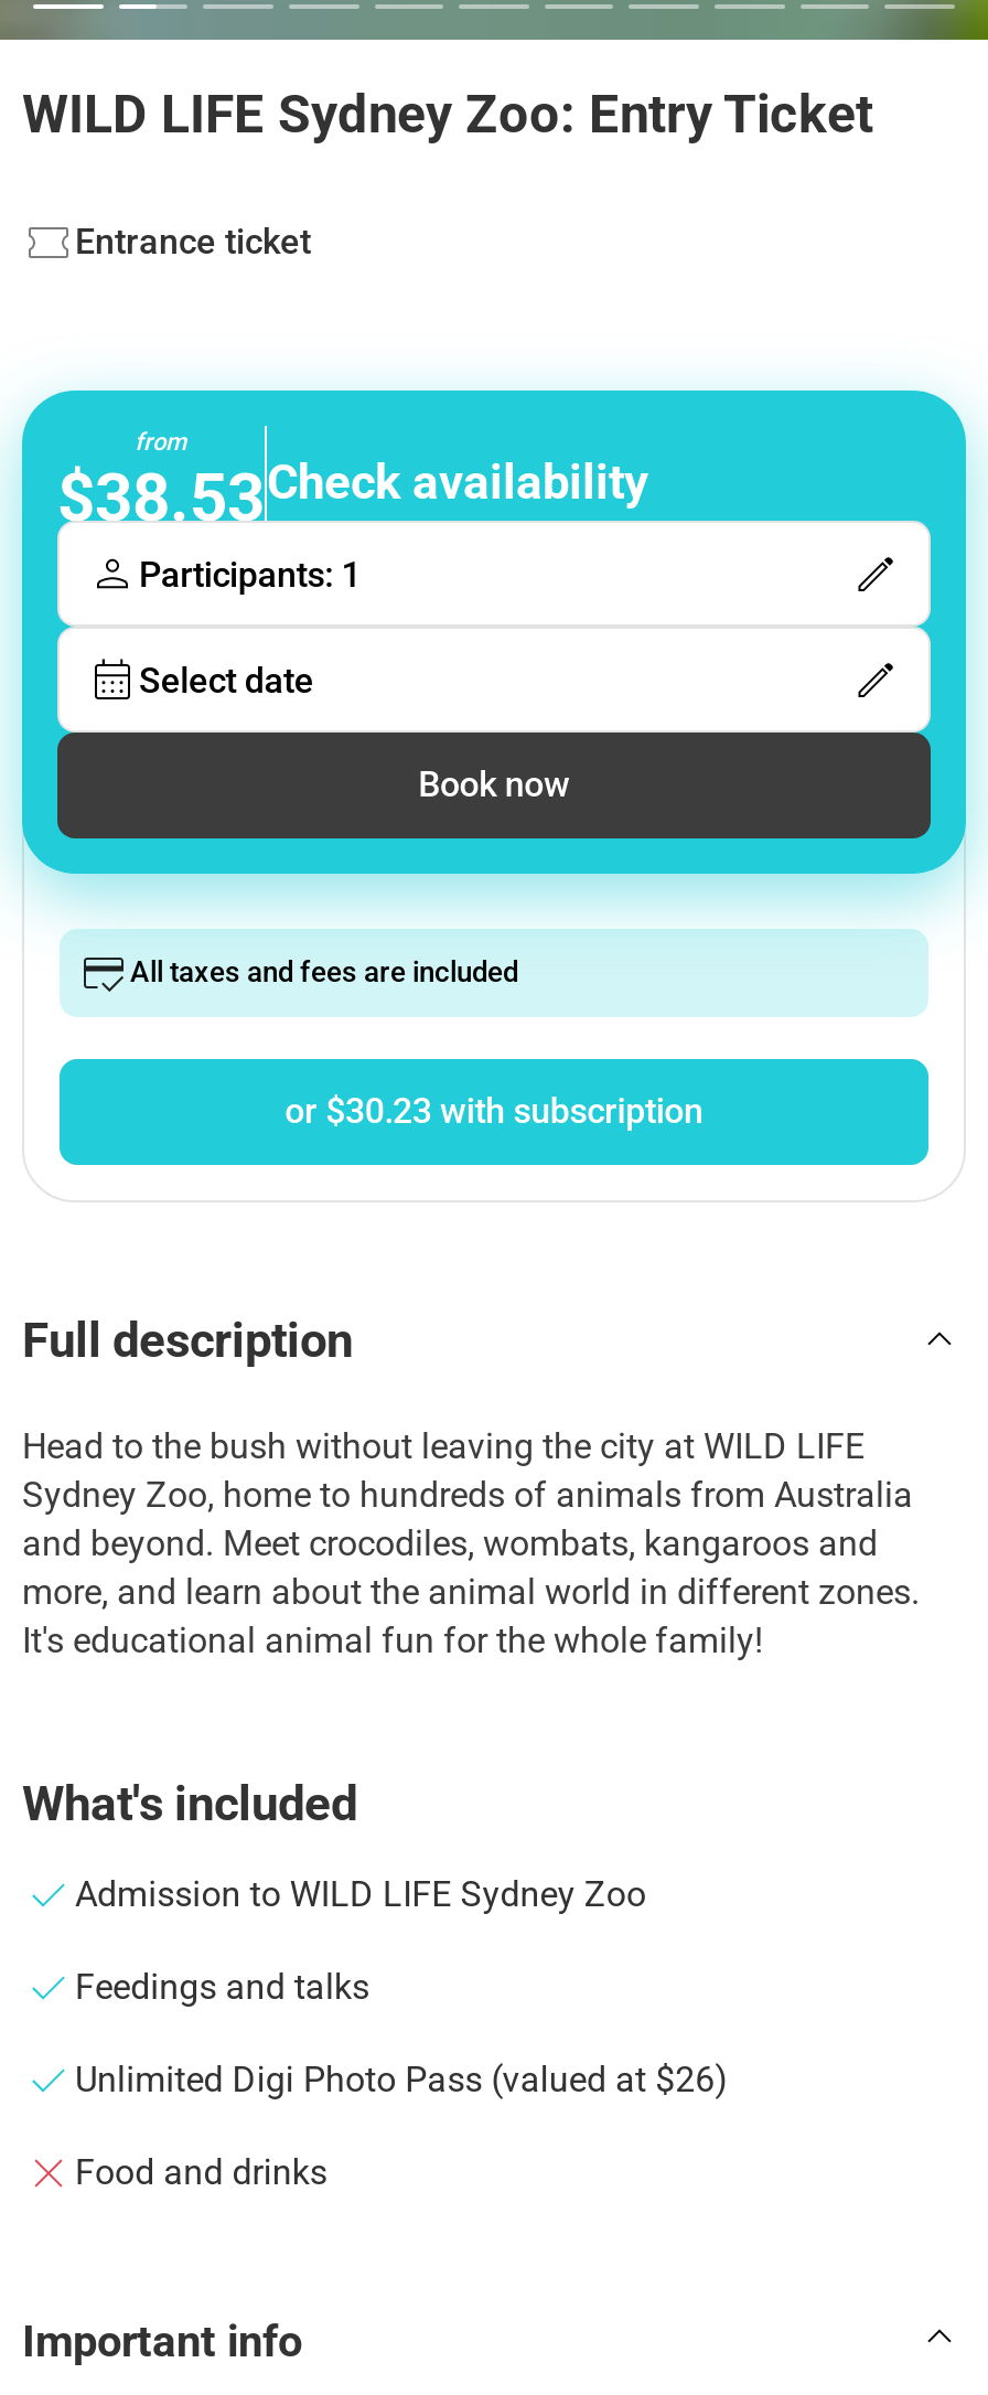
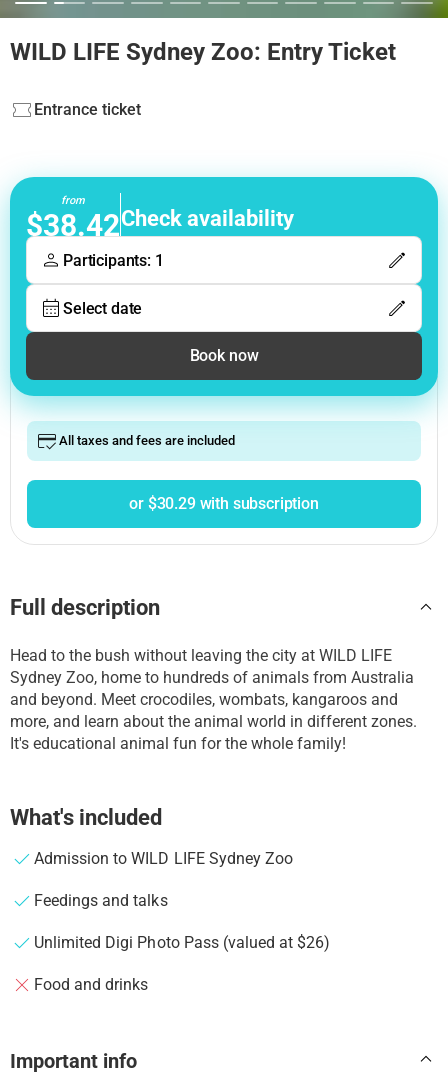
[57,453,648,536] $38.53Check availability -> [26,205,294,243] $38.42Check availability
[285,1090,703,1132] or $30.23 with subscription -> [129,494,319,513] or $30.29 with subscription

